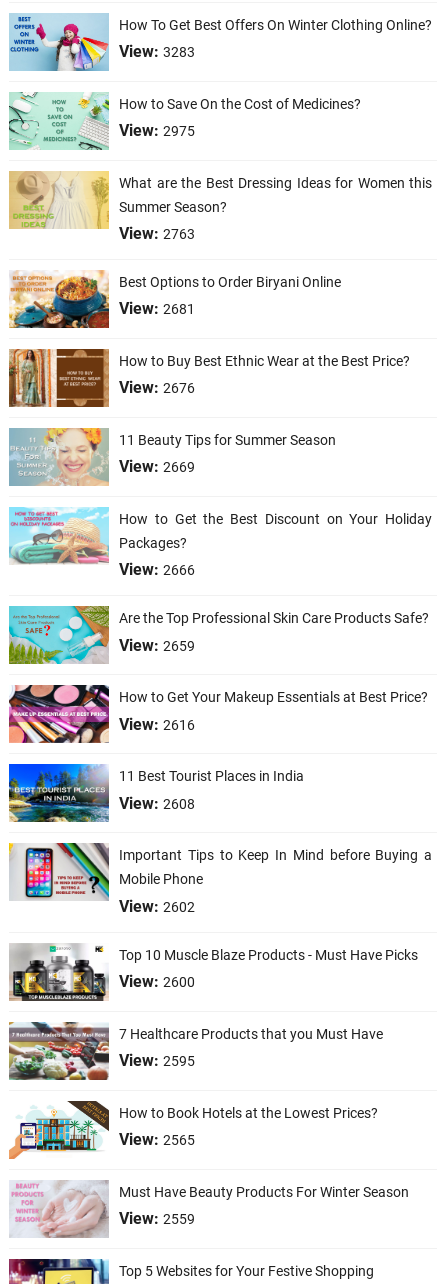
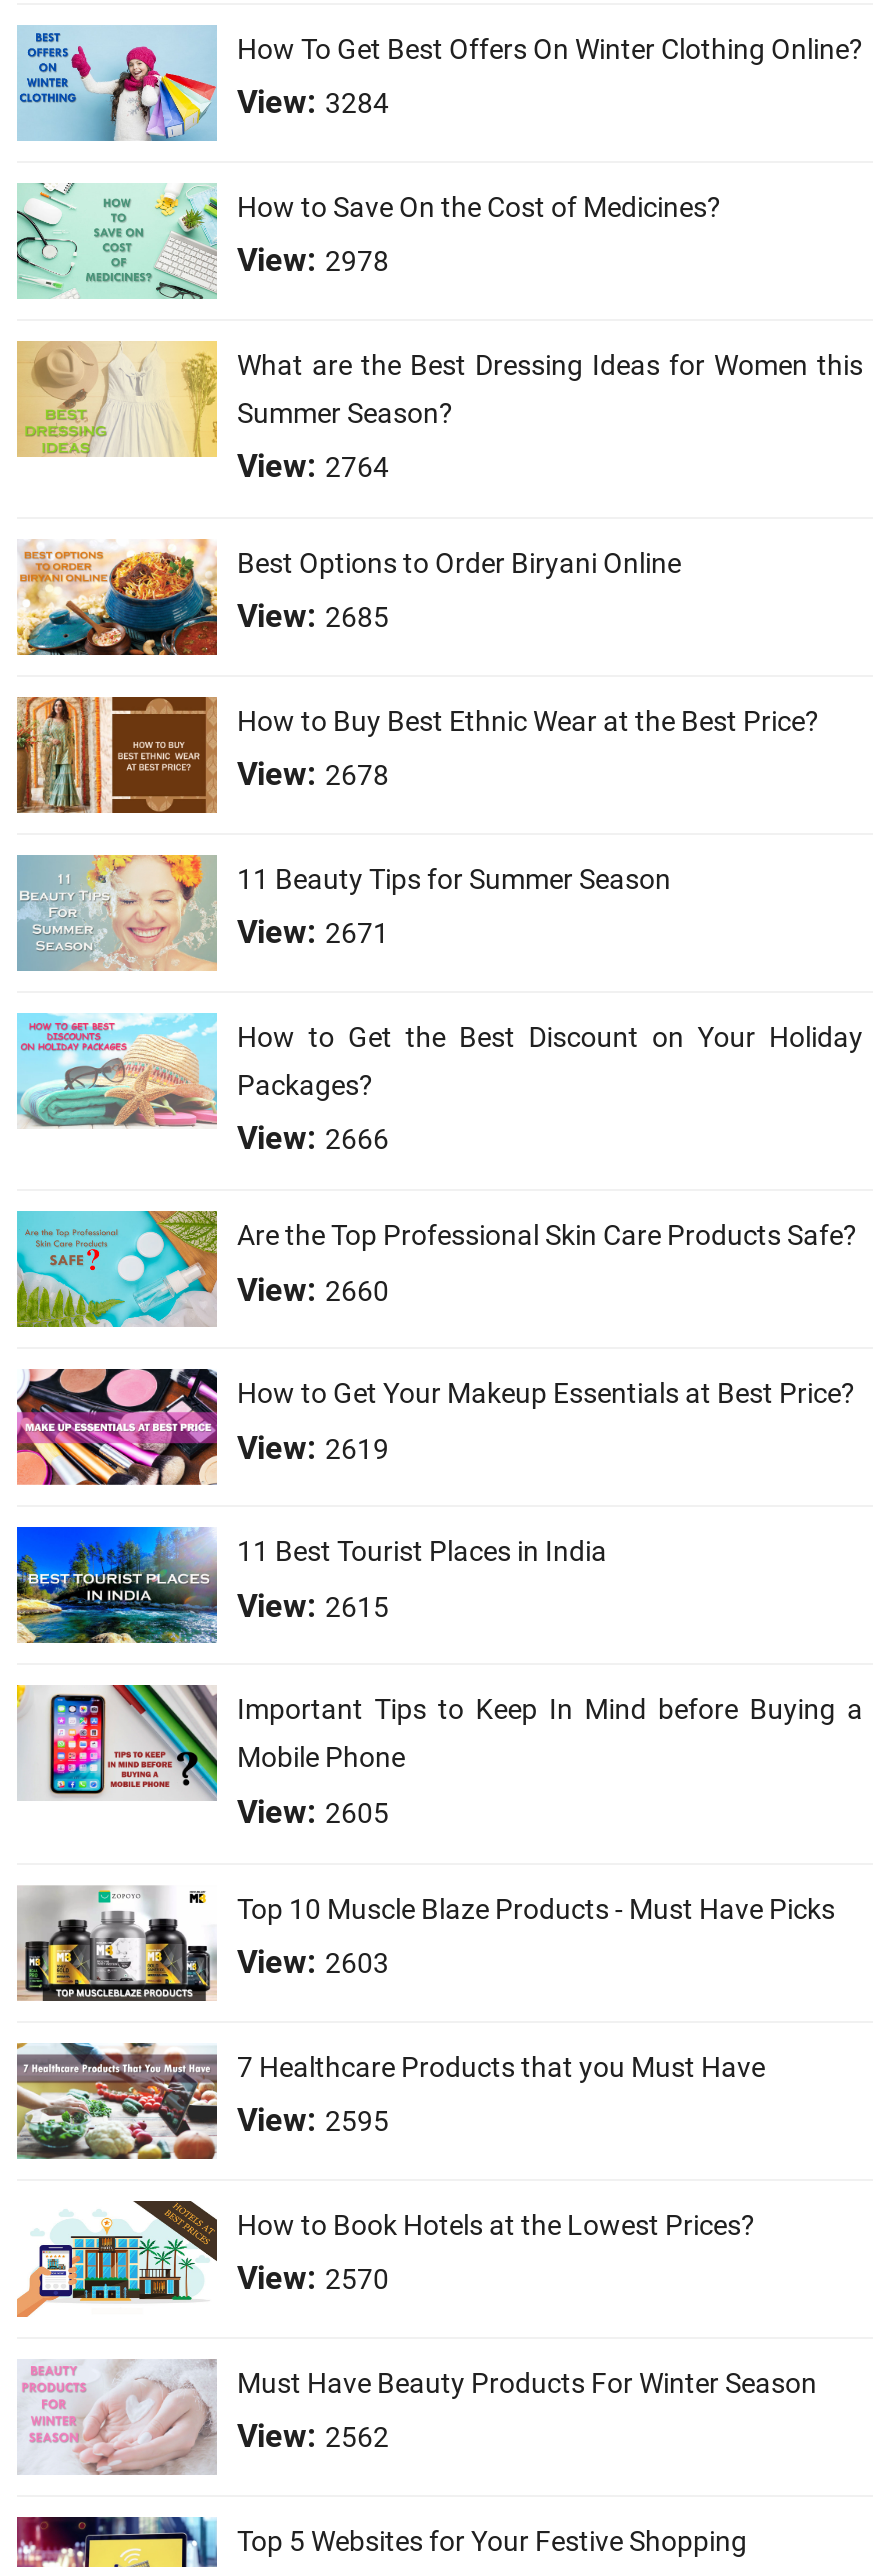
[119,42,195,61] View: 3283 -> [237,83,389,121] View: 3284
[119,121,195,140] View: 2975 -> [237,241,389,279] View: 2978
[119,224,195,243] View: 2763 -> [237,447,389,485] View: 2764
[119,299,195,318] View: 2681 -> [237,598,389,636] View: 2685
[119,378,195,397] View: 2676 -> [237,756,389,794] View: 2678
[119,457,195,476] View: 2669 -> [237,914,389,952] View: 2671
[119,636,195,655] View: 2659 -> [237,1270,389,1308] View: 2660
[119,715,195,734] View: 2616 -> [237,1428,389,1466] View: 2619
[119,794,195,813] View: 2608 -> [237,1586,389,1624] View: 2615
[119,897,195,916] View: 2602 -> [237,1792,389,1830] View: 2605
[119,972,195,991] View: 2600 -> [237,1943,389,1981] View: 2603
[119,1130,195,1149] View: 2565 -> [237,2259,389,2297] View: 2570
[119,1209,195,1228] View: 2559 -> [237,2417,389,2455] View: 2562

